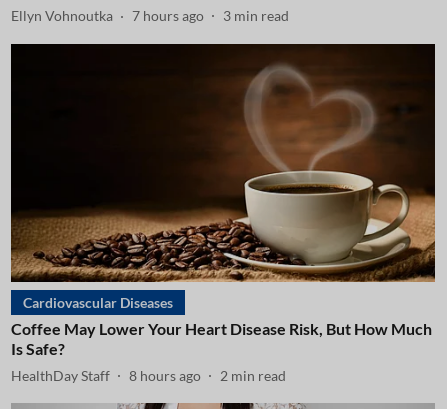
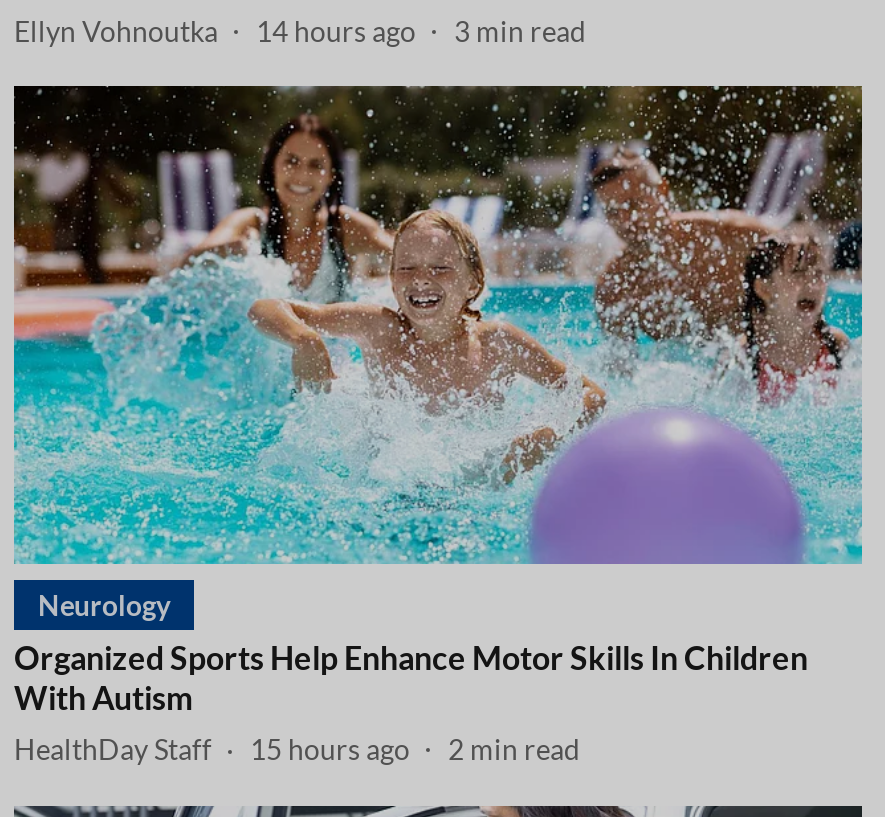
[11,7,289,24] Ellyn Vohnoutka 7 hours ago 3 min read -> [14,13,586,47] Ellyn Vohnoutka 14 hours ago 3 min read
[10,43,436,358] [image] | Cardiovascular Diseases | Coffee May Lower Your Heart Disease Risk, But How Much | Is Safe? -> [12,83,864,715] [image] | Neurology | Organized Sports Help Enhance Motor Skills In Children | With Autism
[11,366,286,383] HealthDay Staff 8 hours ago 2 min read -> [14,732,580,766] HealthDay Staff 15 hours ago 2 min read

